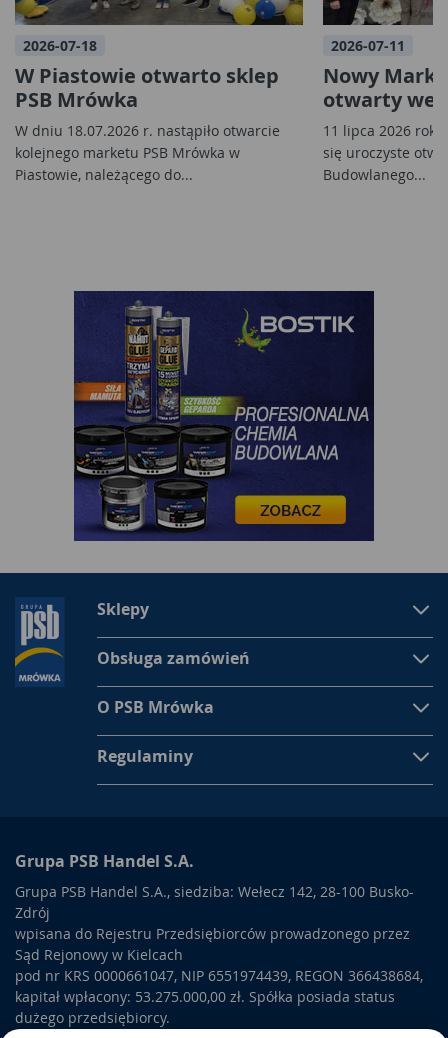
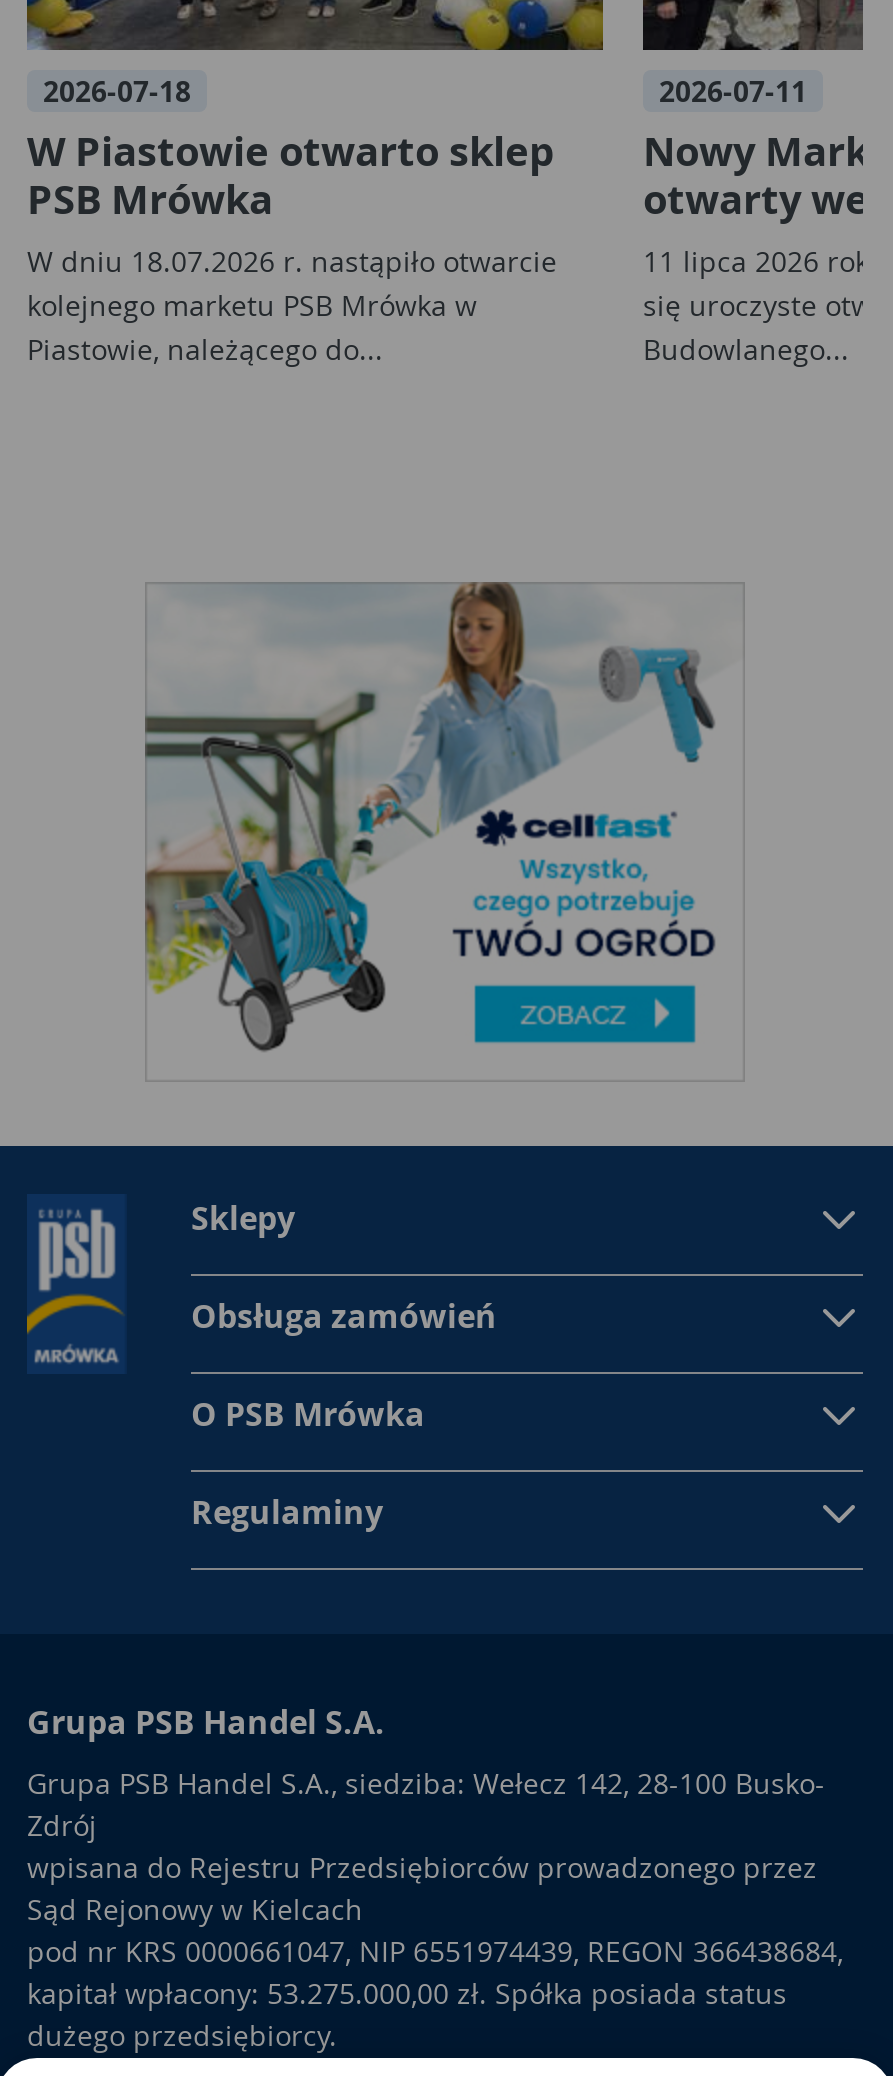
[73,291,375,542] [image] -> [145,582,745,1082] [image]

